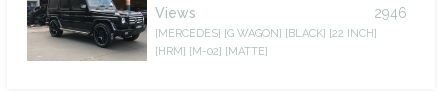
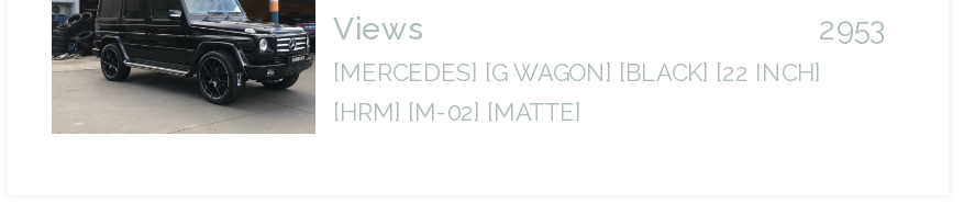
[374,5,407,21] 2946 -> [819,11,887,46] 2953

